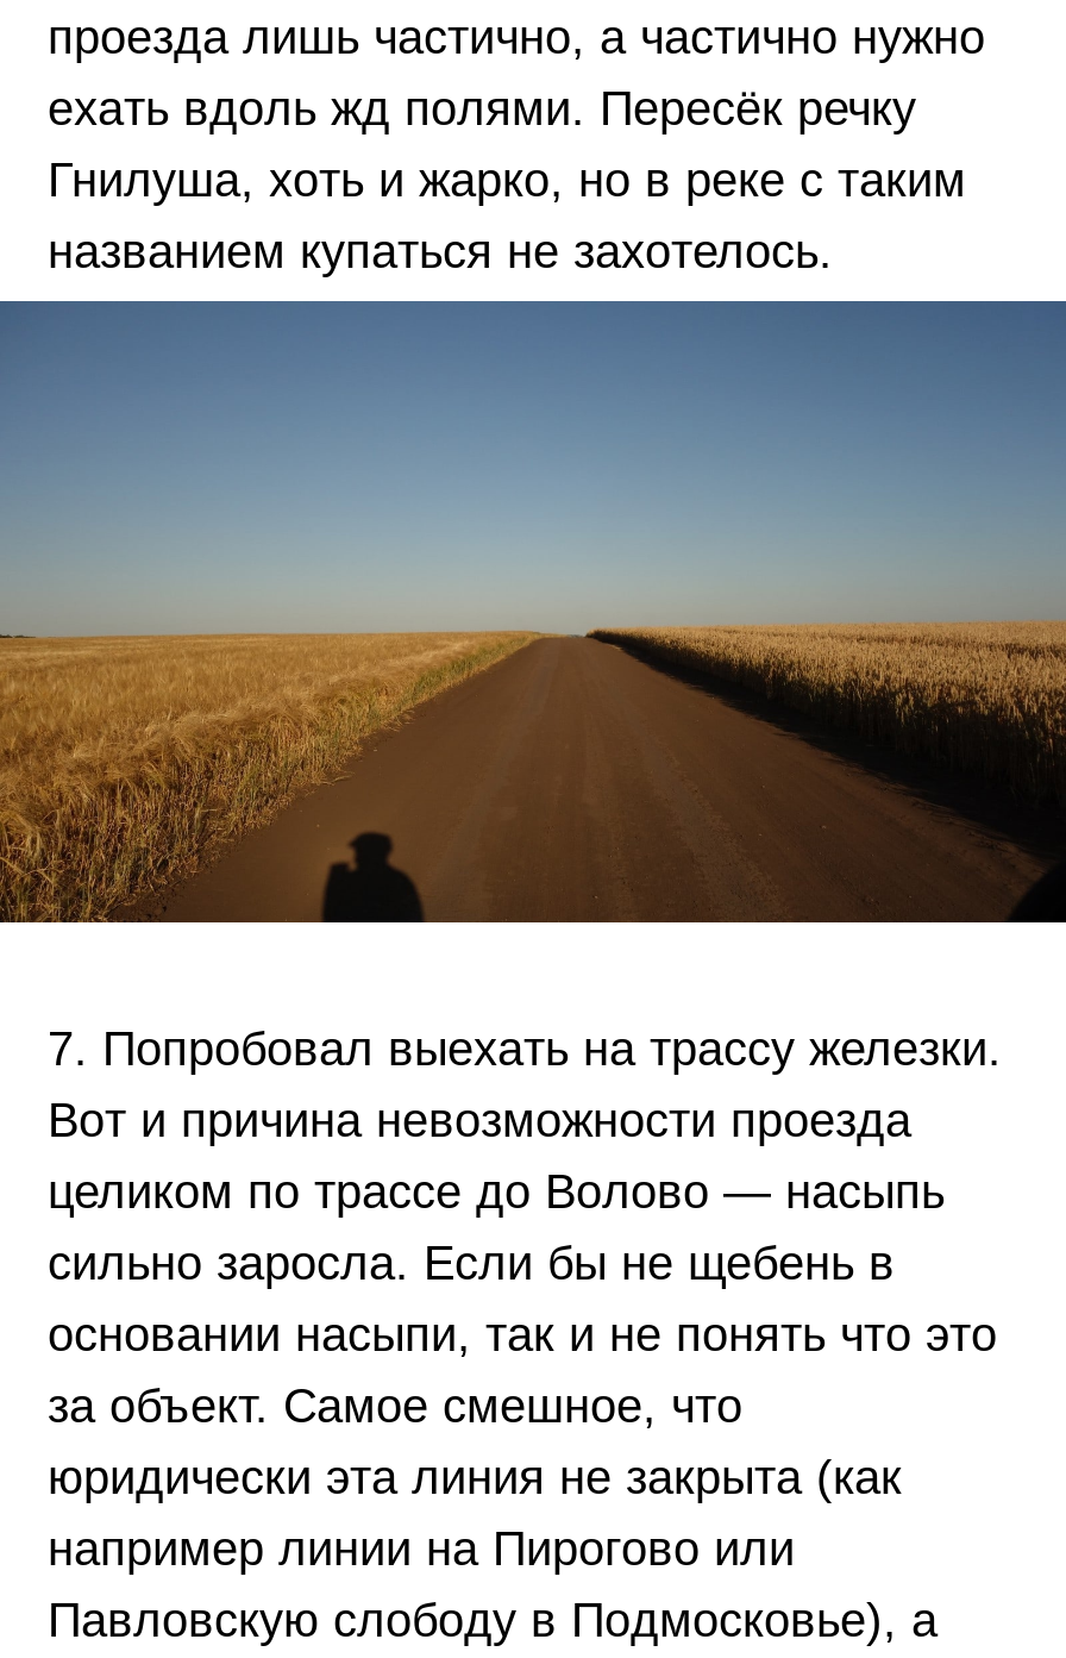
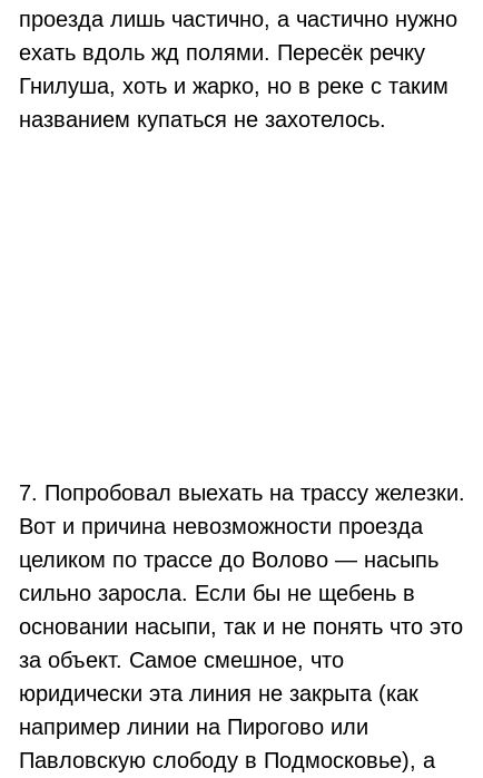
[7,299,1059,925] [image] -> none

